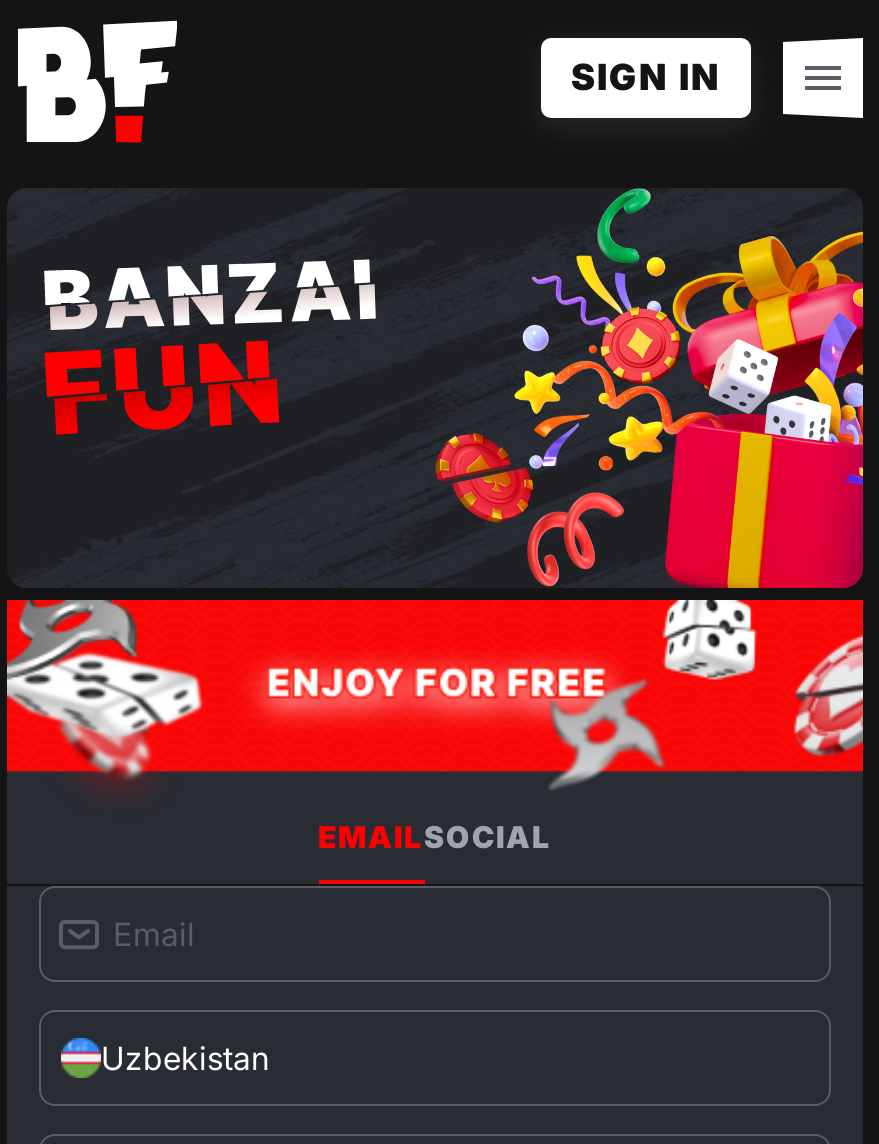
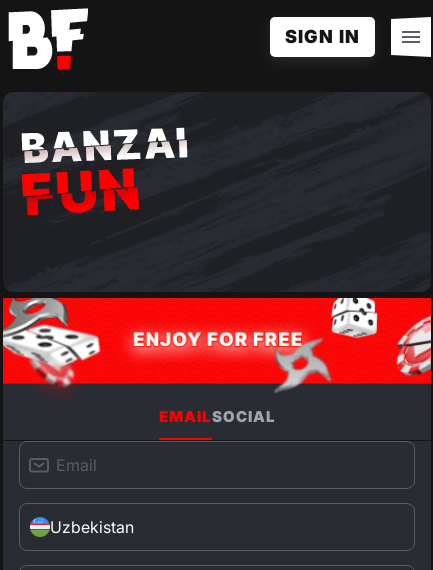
[435,186,865,590] [image] -> none

